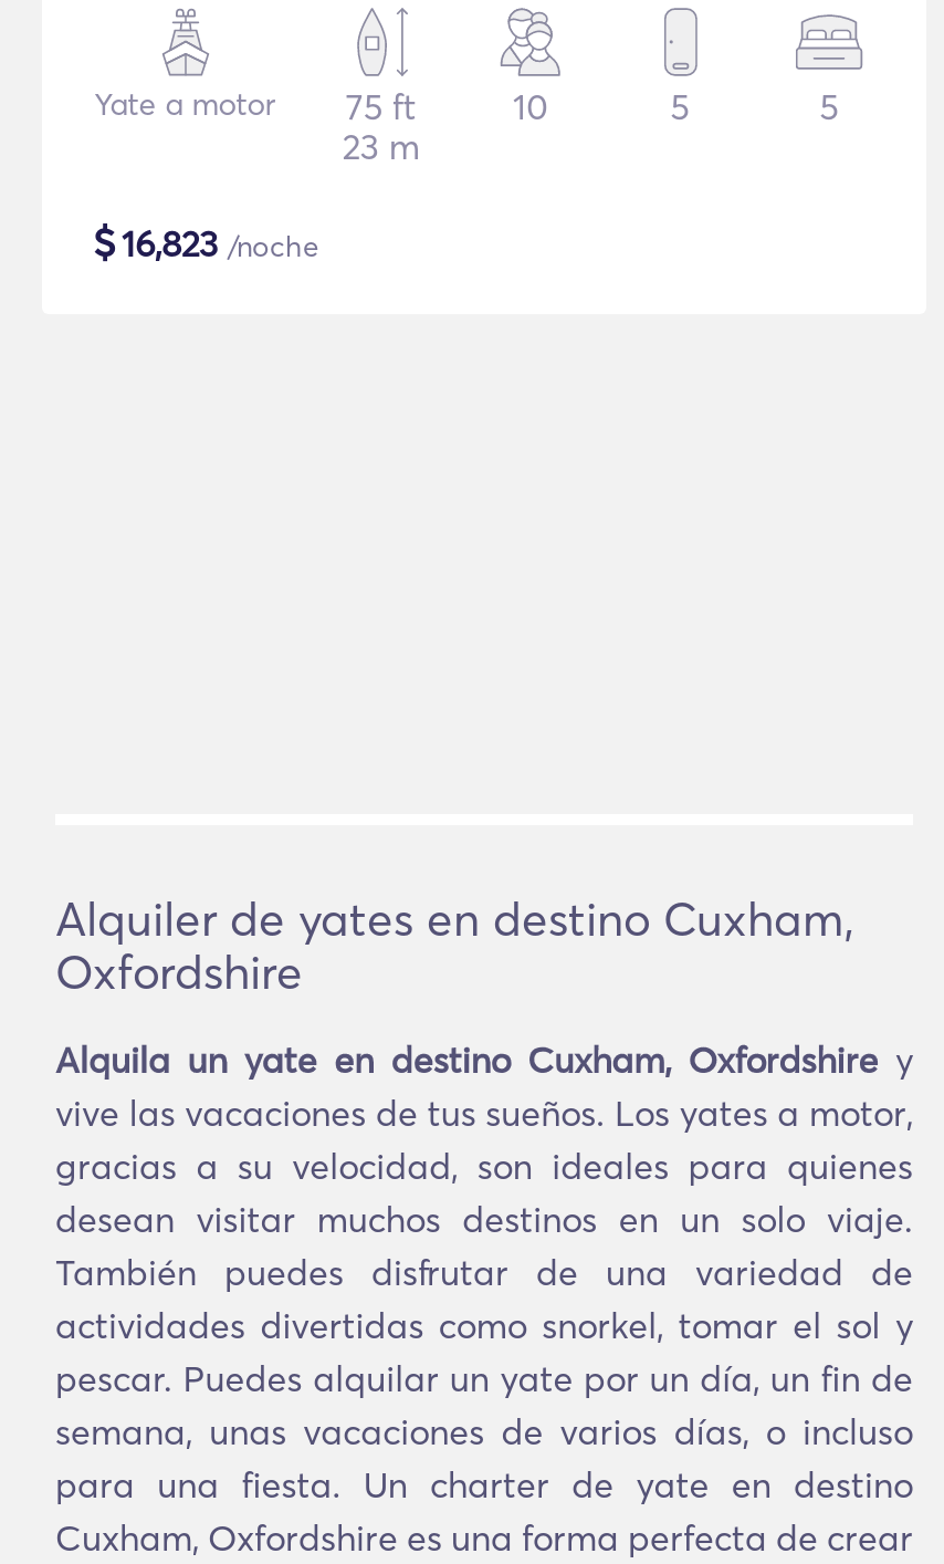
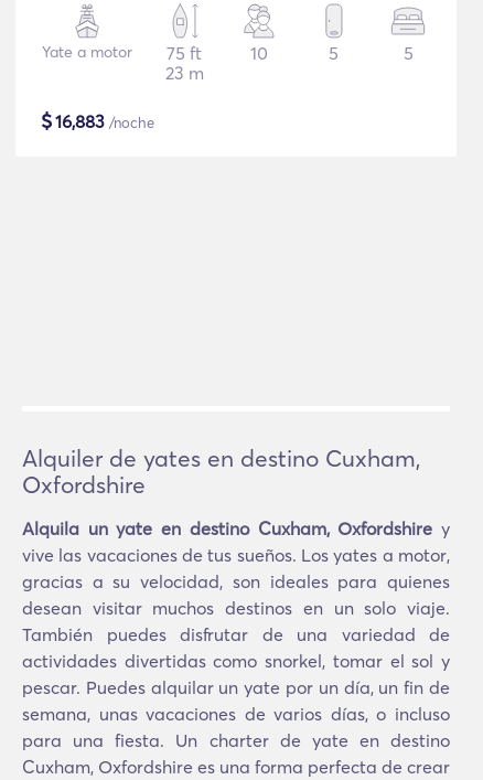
[93,217,318,268] $16,823 /noche -> [41,108,154,133] $16,883 /noche

